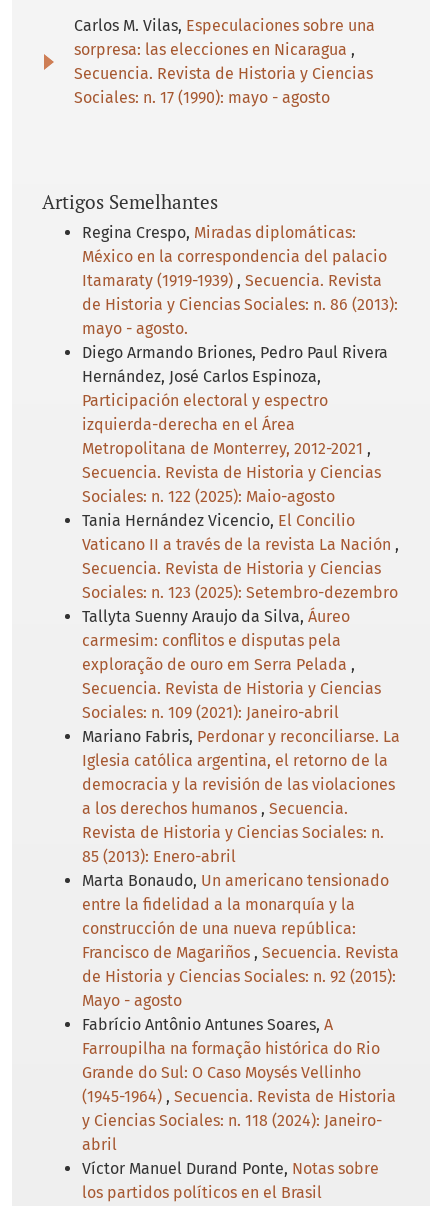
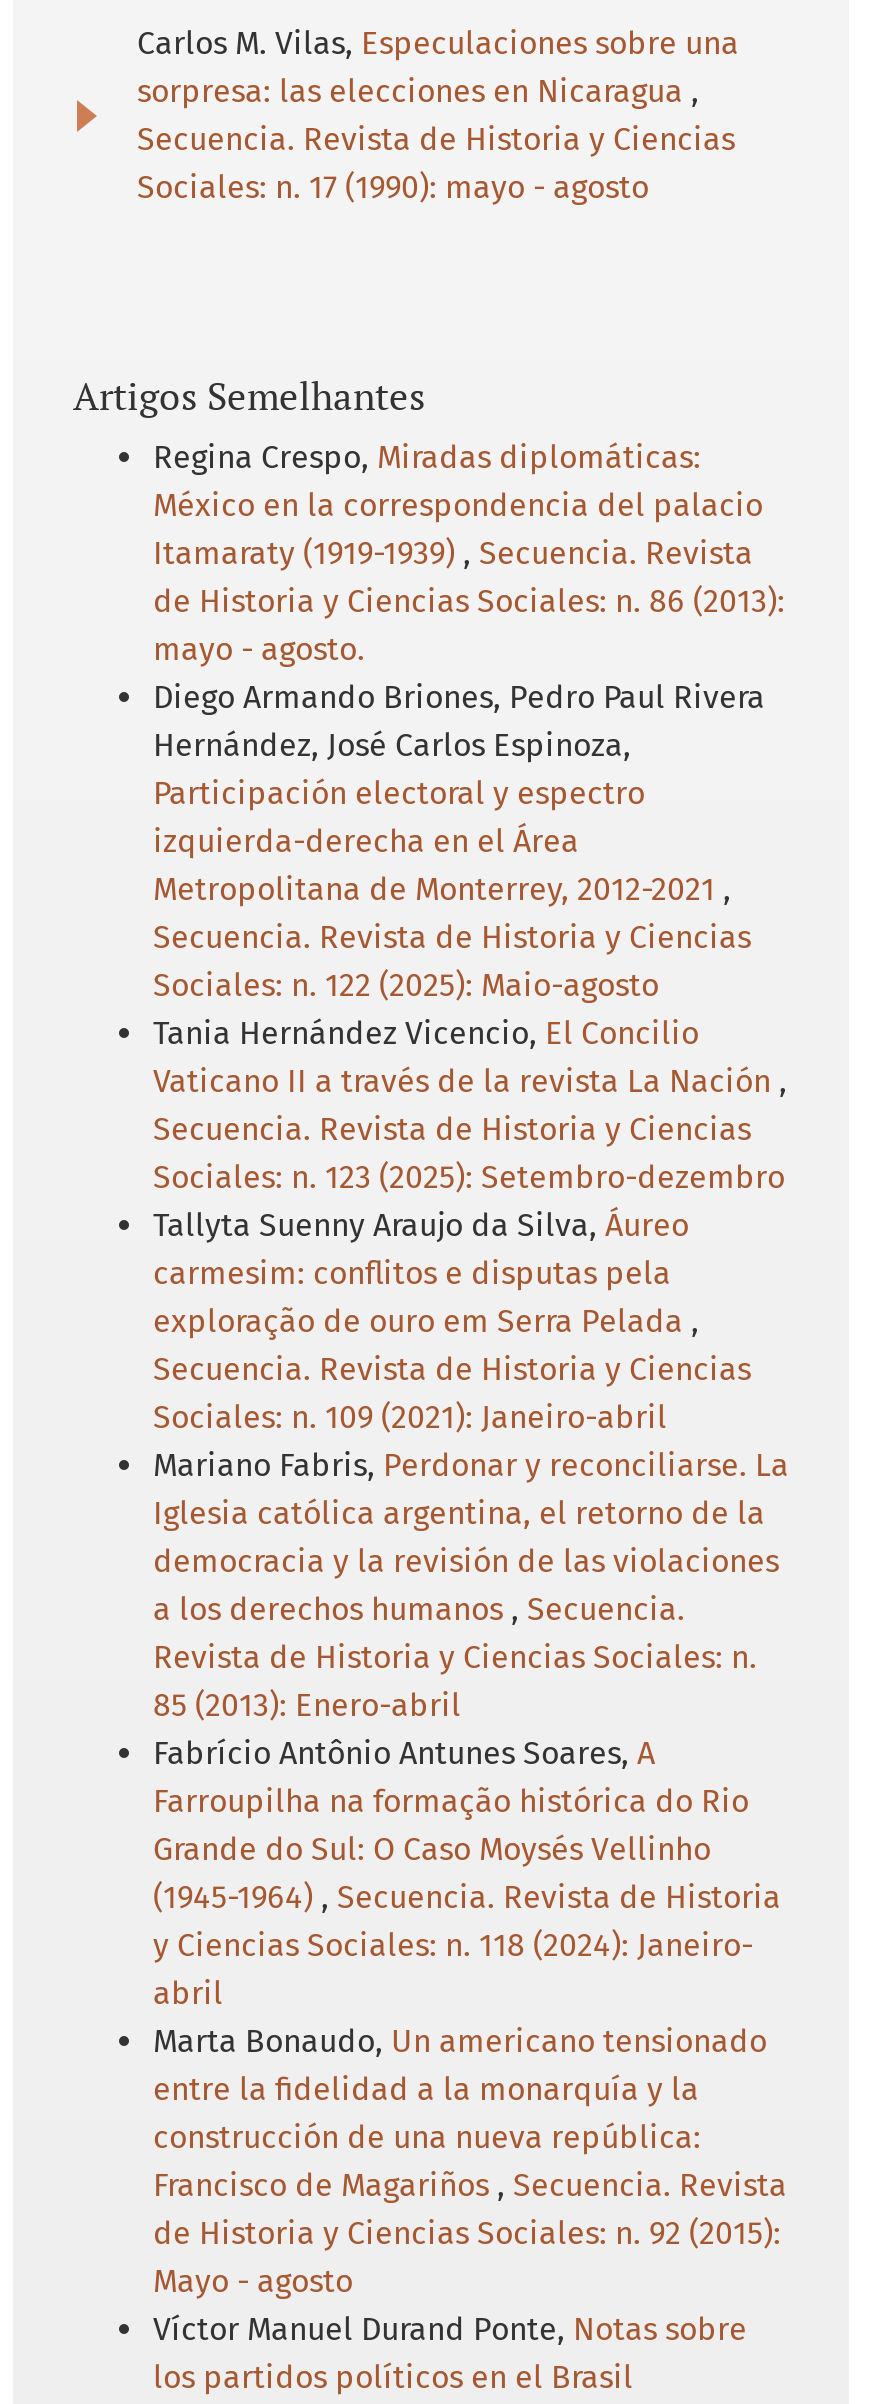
moved [82,871,399,1010] -> [153,2022,787,2300]: Marta Bonaudo, Un americano tensionado | entre la fidelidad a la monarquía y la | construcción de una nueva república: | Francisco de Magariños, Secuencia. Revista | de Historia y Ciencias Sociales: n. 92 (2015): | Mayo - agosto
moved [82,1015,396,1154] -> [153,1734,781,2012]: Fabrício Antônio Antunes Soares, A | Farroupilha na formação histórica do Rio | Grande do Sul: O Caso Moysés Vellinho | (1945-1964), Secuencia. Revista de Historia | y Ciencias Sociales: n. 118 (2024): Janeiro- | abril

